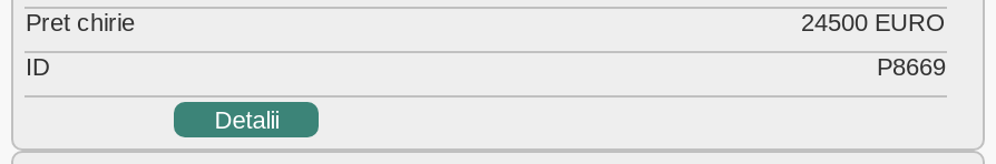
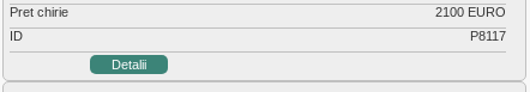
[801,10,946,37] 24500 EURO -> [435,5,505,20] 2100 EURO
[877,54,946,81] P8669 -> [469,29,505,44] P8117

